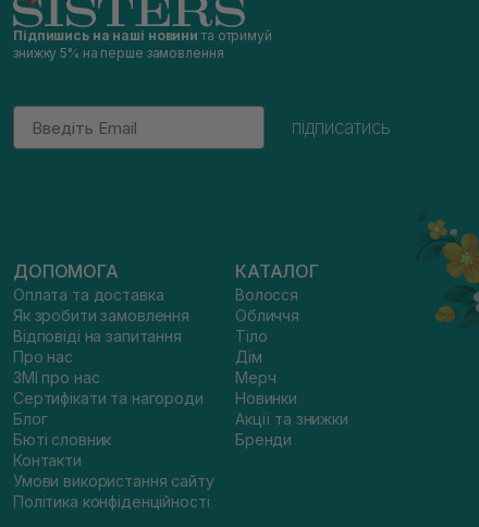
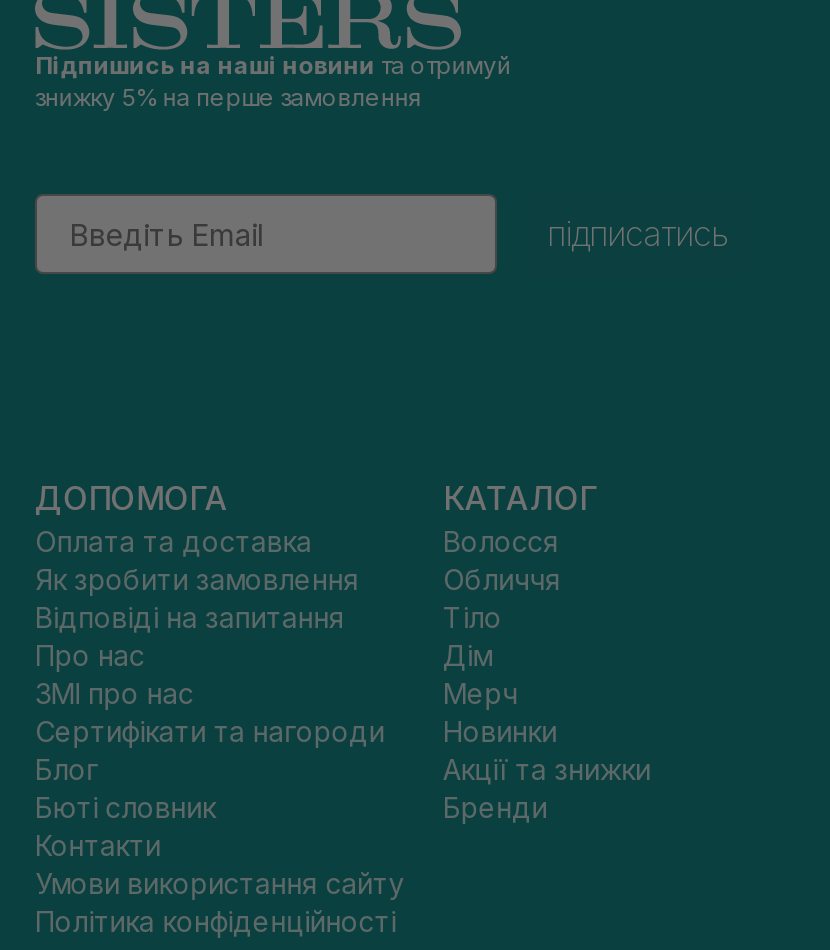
[419,216,476,327] [image] -> none

